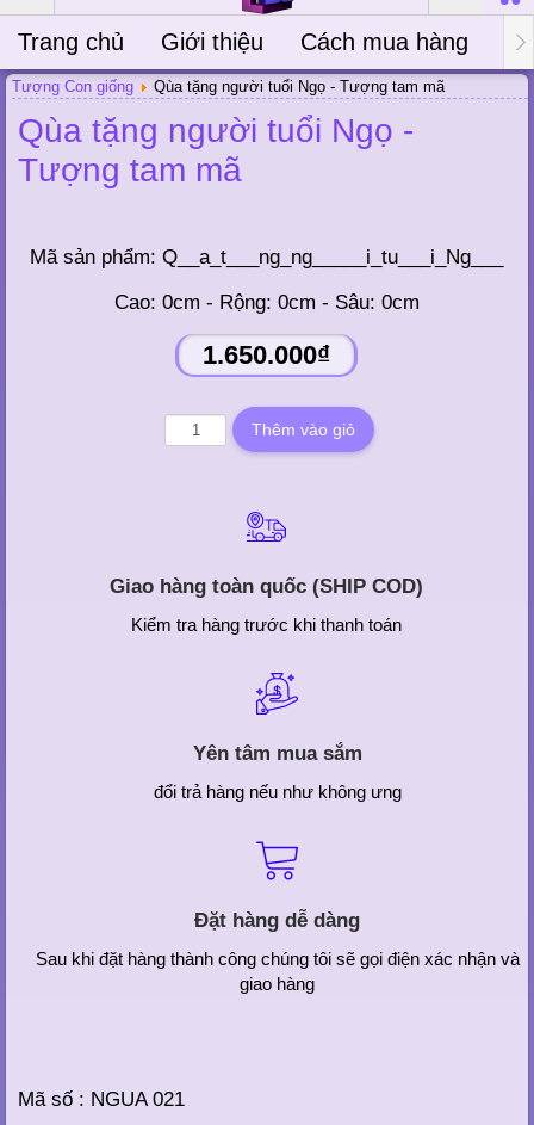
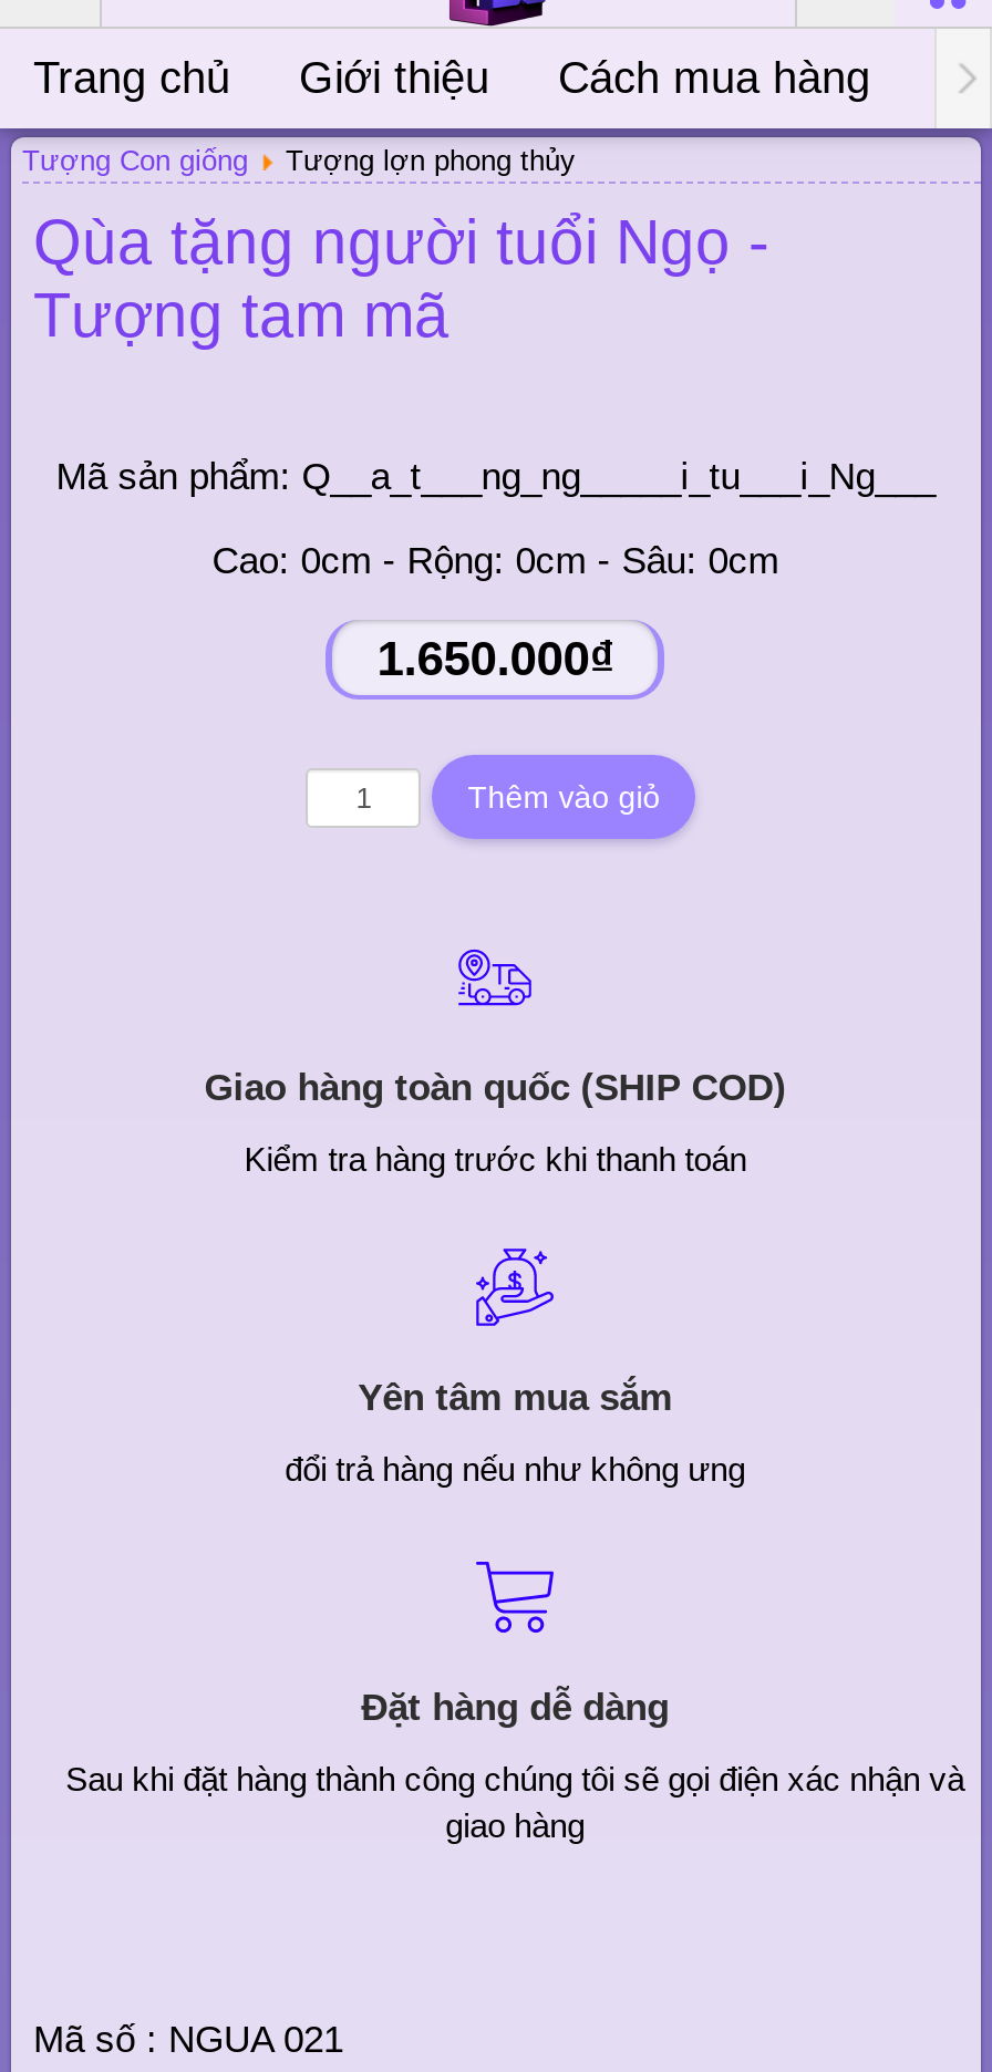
[154,78,445,95] Qùa tặng người tuổi Ngọ - Tượng tam mã -> [286,144,576,177] Tượng lợn phong thủy

